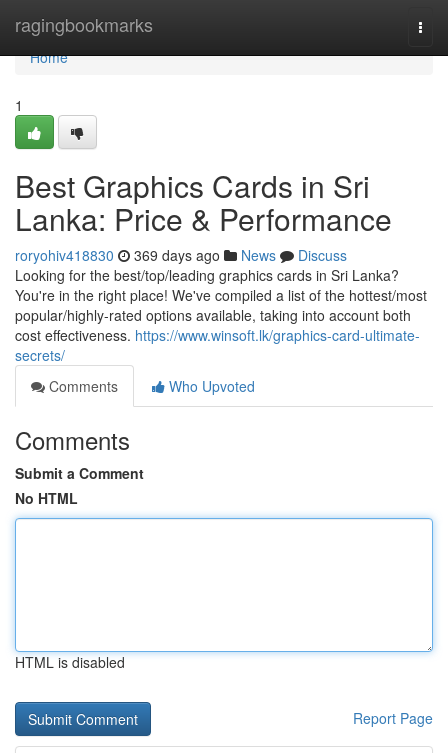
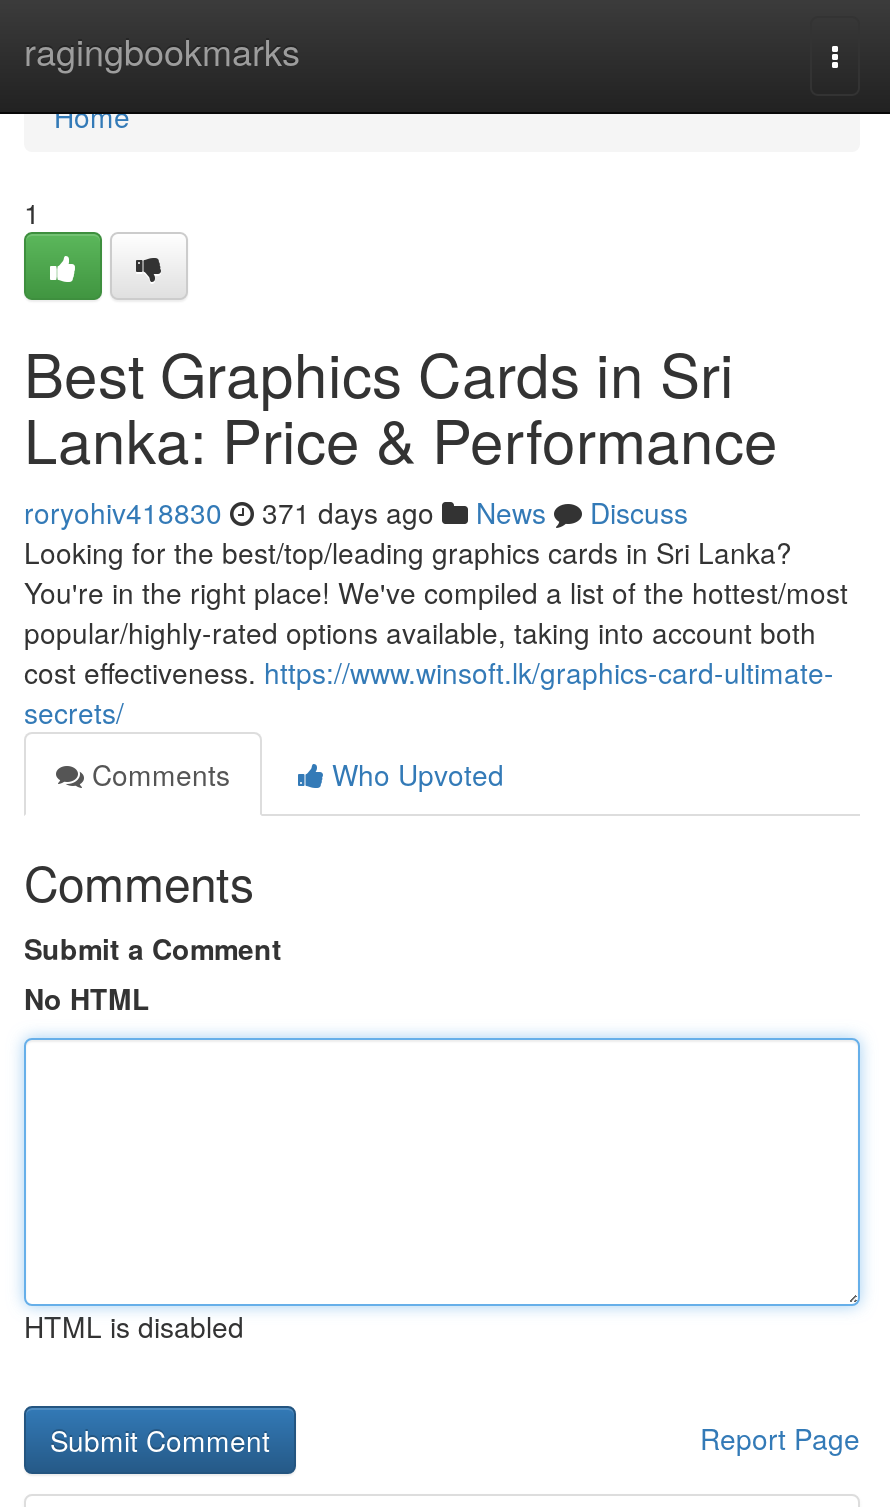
[15,245,347,265] roryohiv418830 369 days ago News Discuss -> [24,492,688,532] roryohiv418830 371 days ago News Discuss

